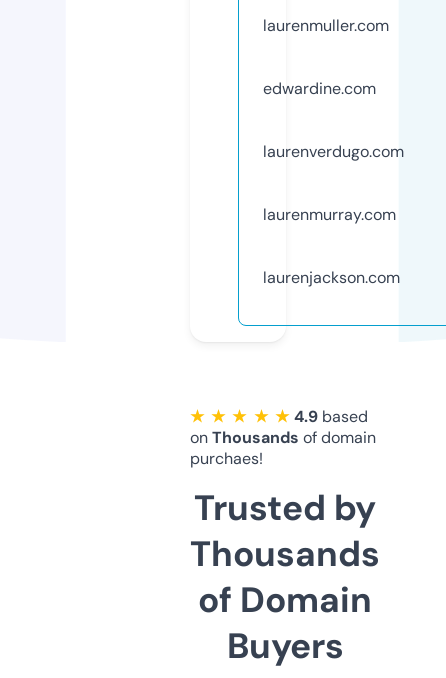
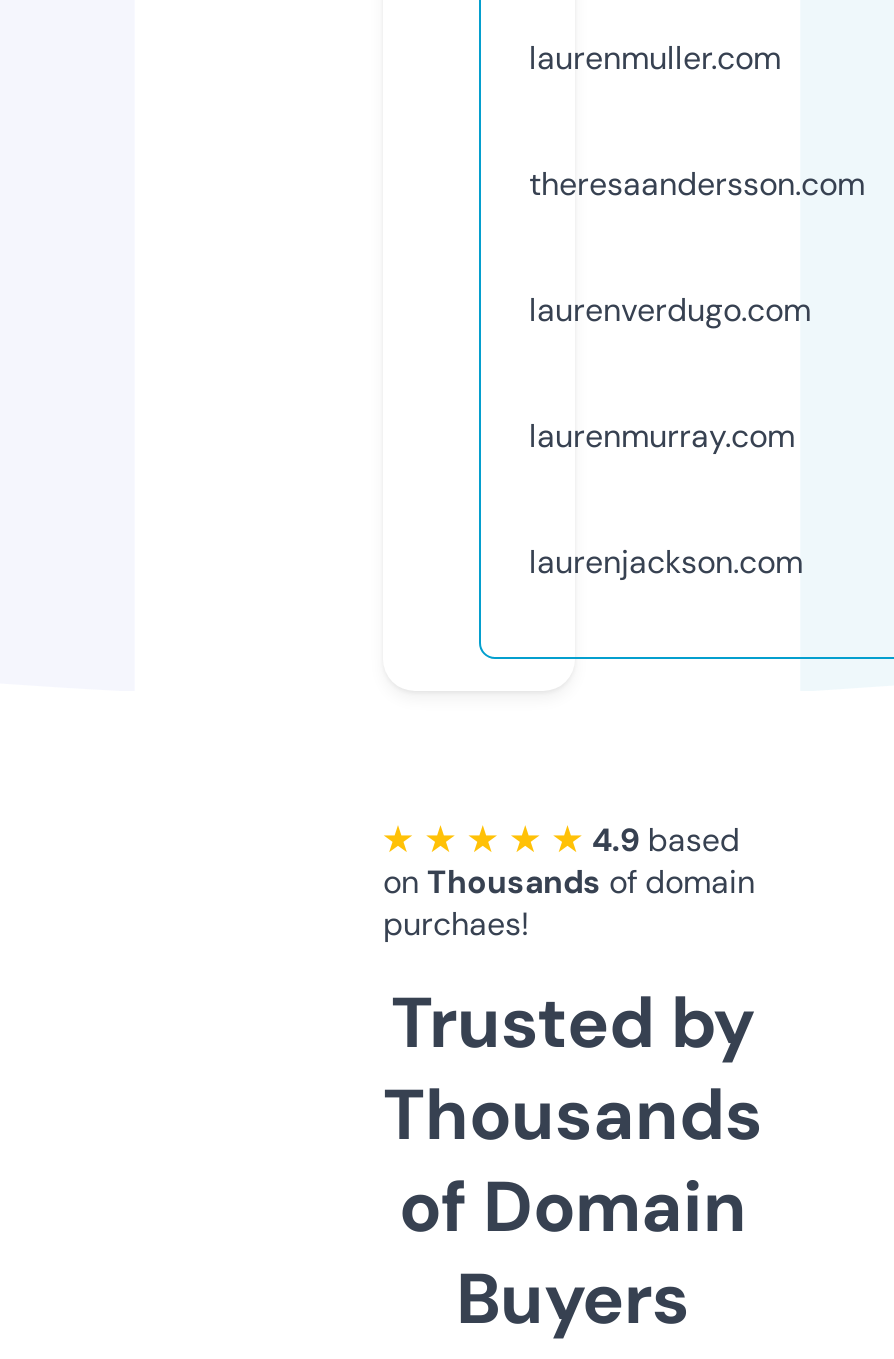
[263,78,376,99] edwardine.com -> [529,163,865,205] theresaandersson.com

